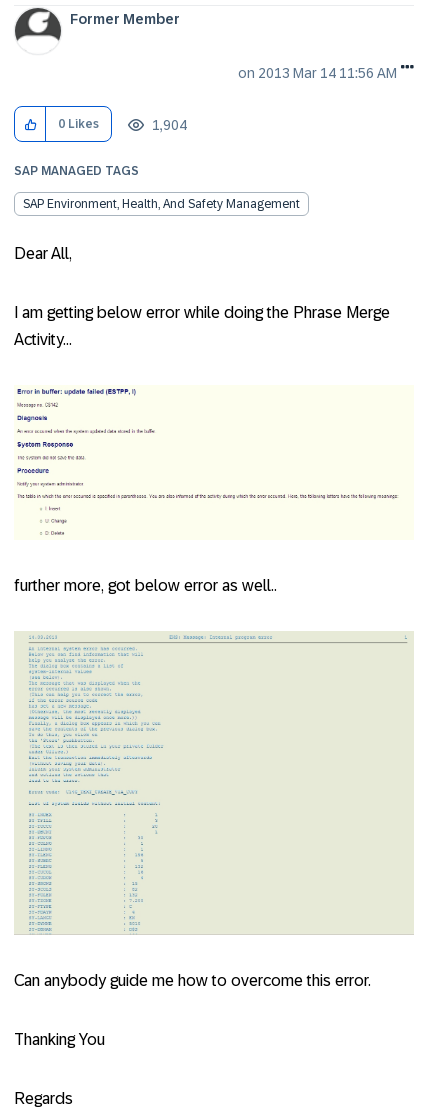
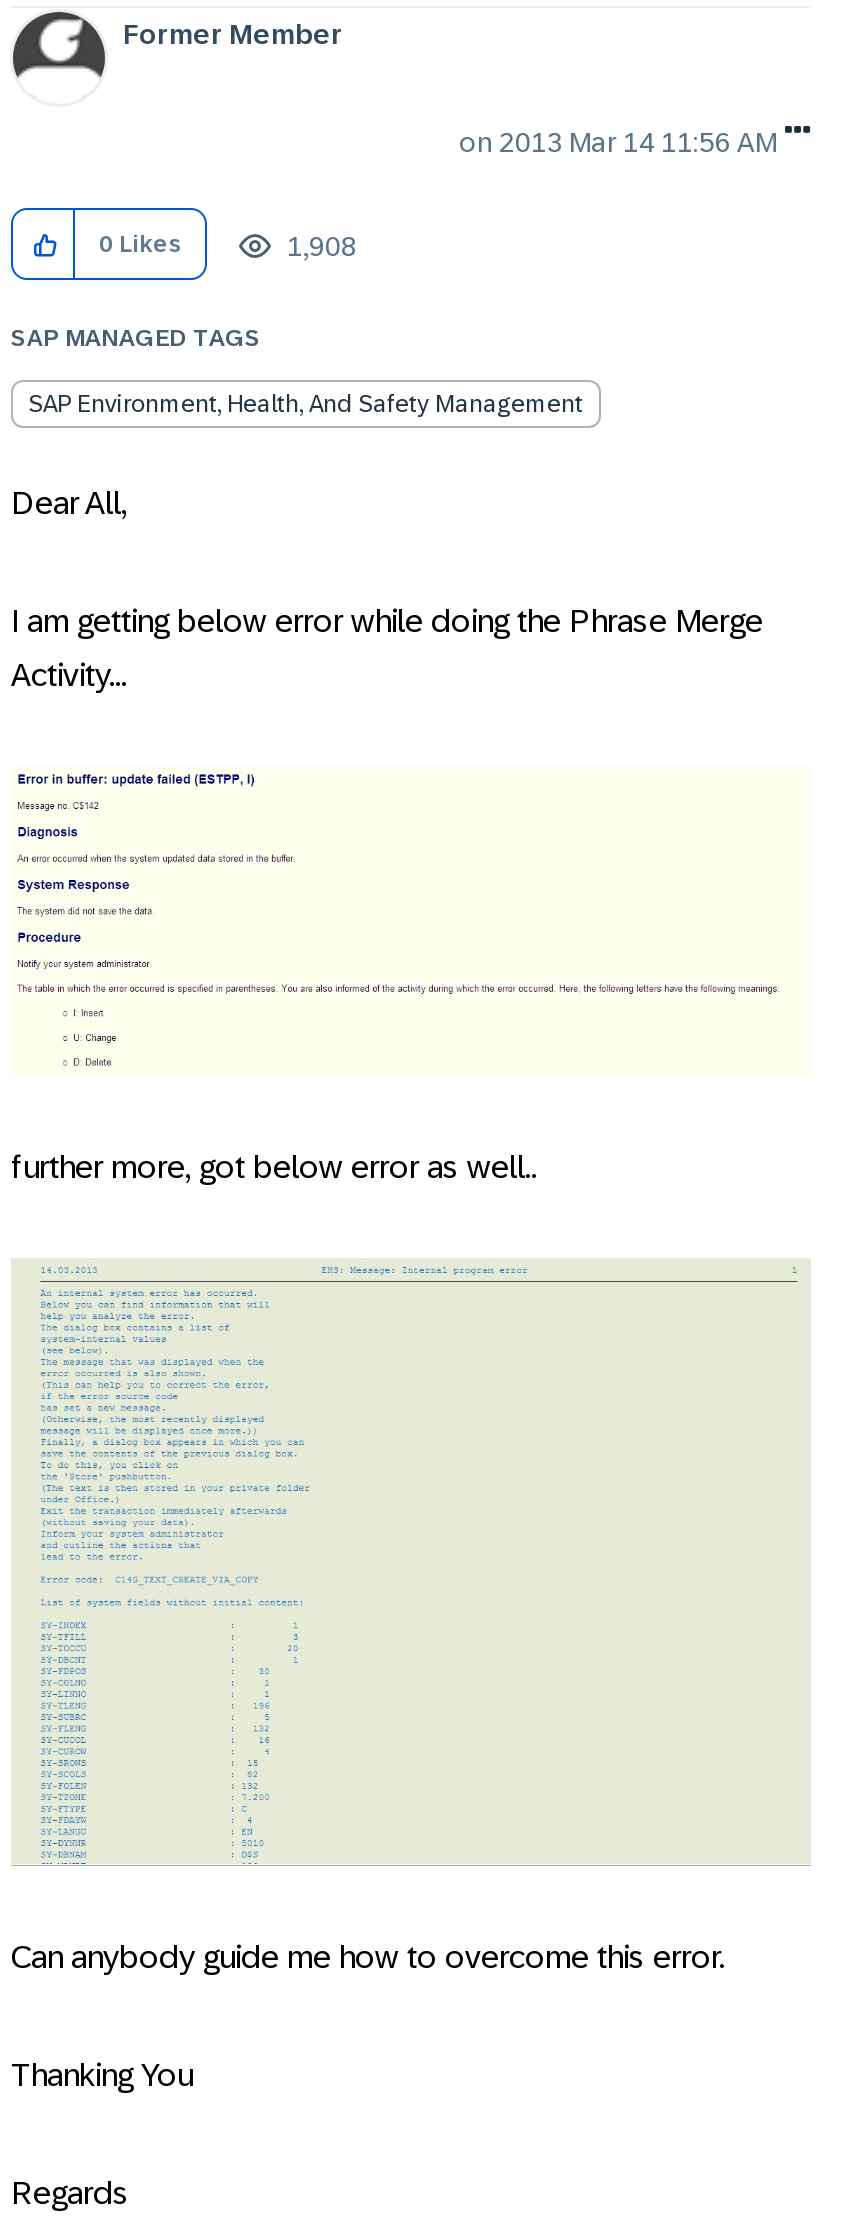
[152,117,187,133] 1,904 -> [287,230,357,262] 1,908

